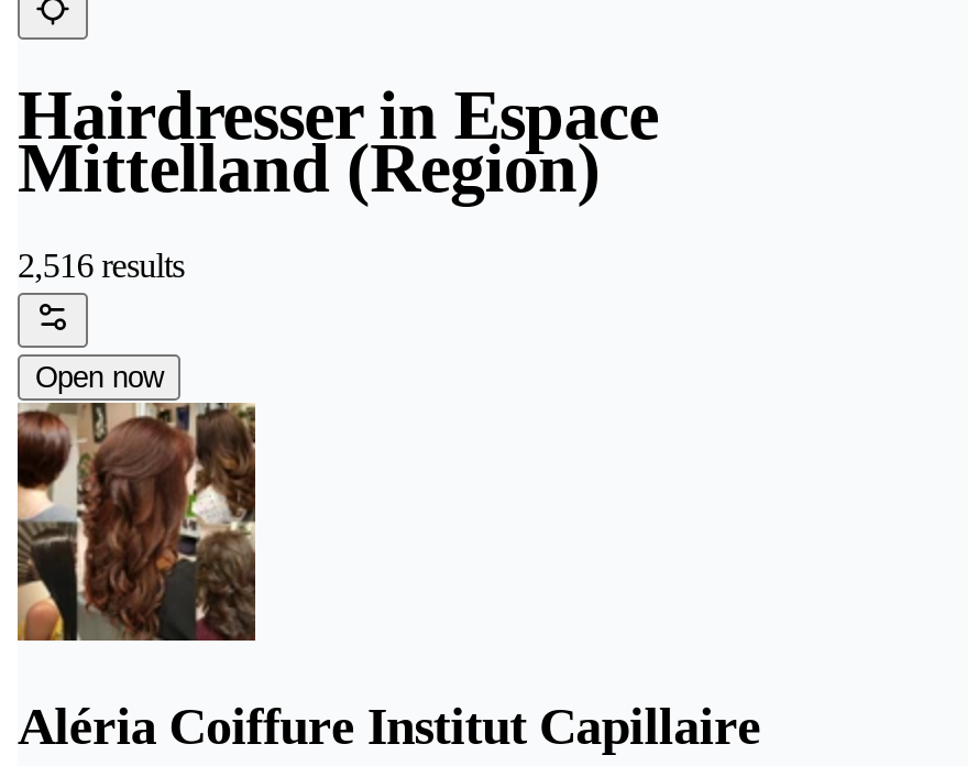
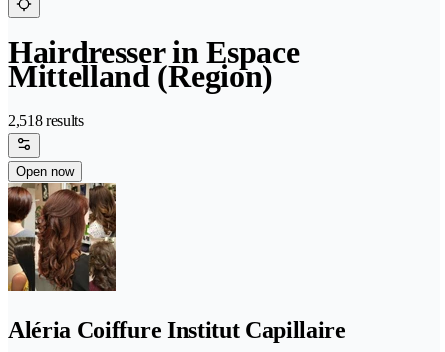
[18,248,184,285] 2,516 results -> [8,112,84,129] 2,518 results

